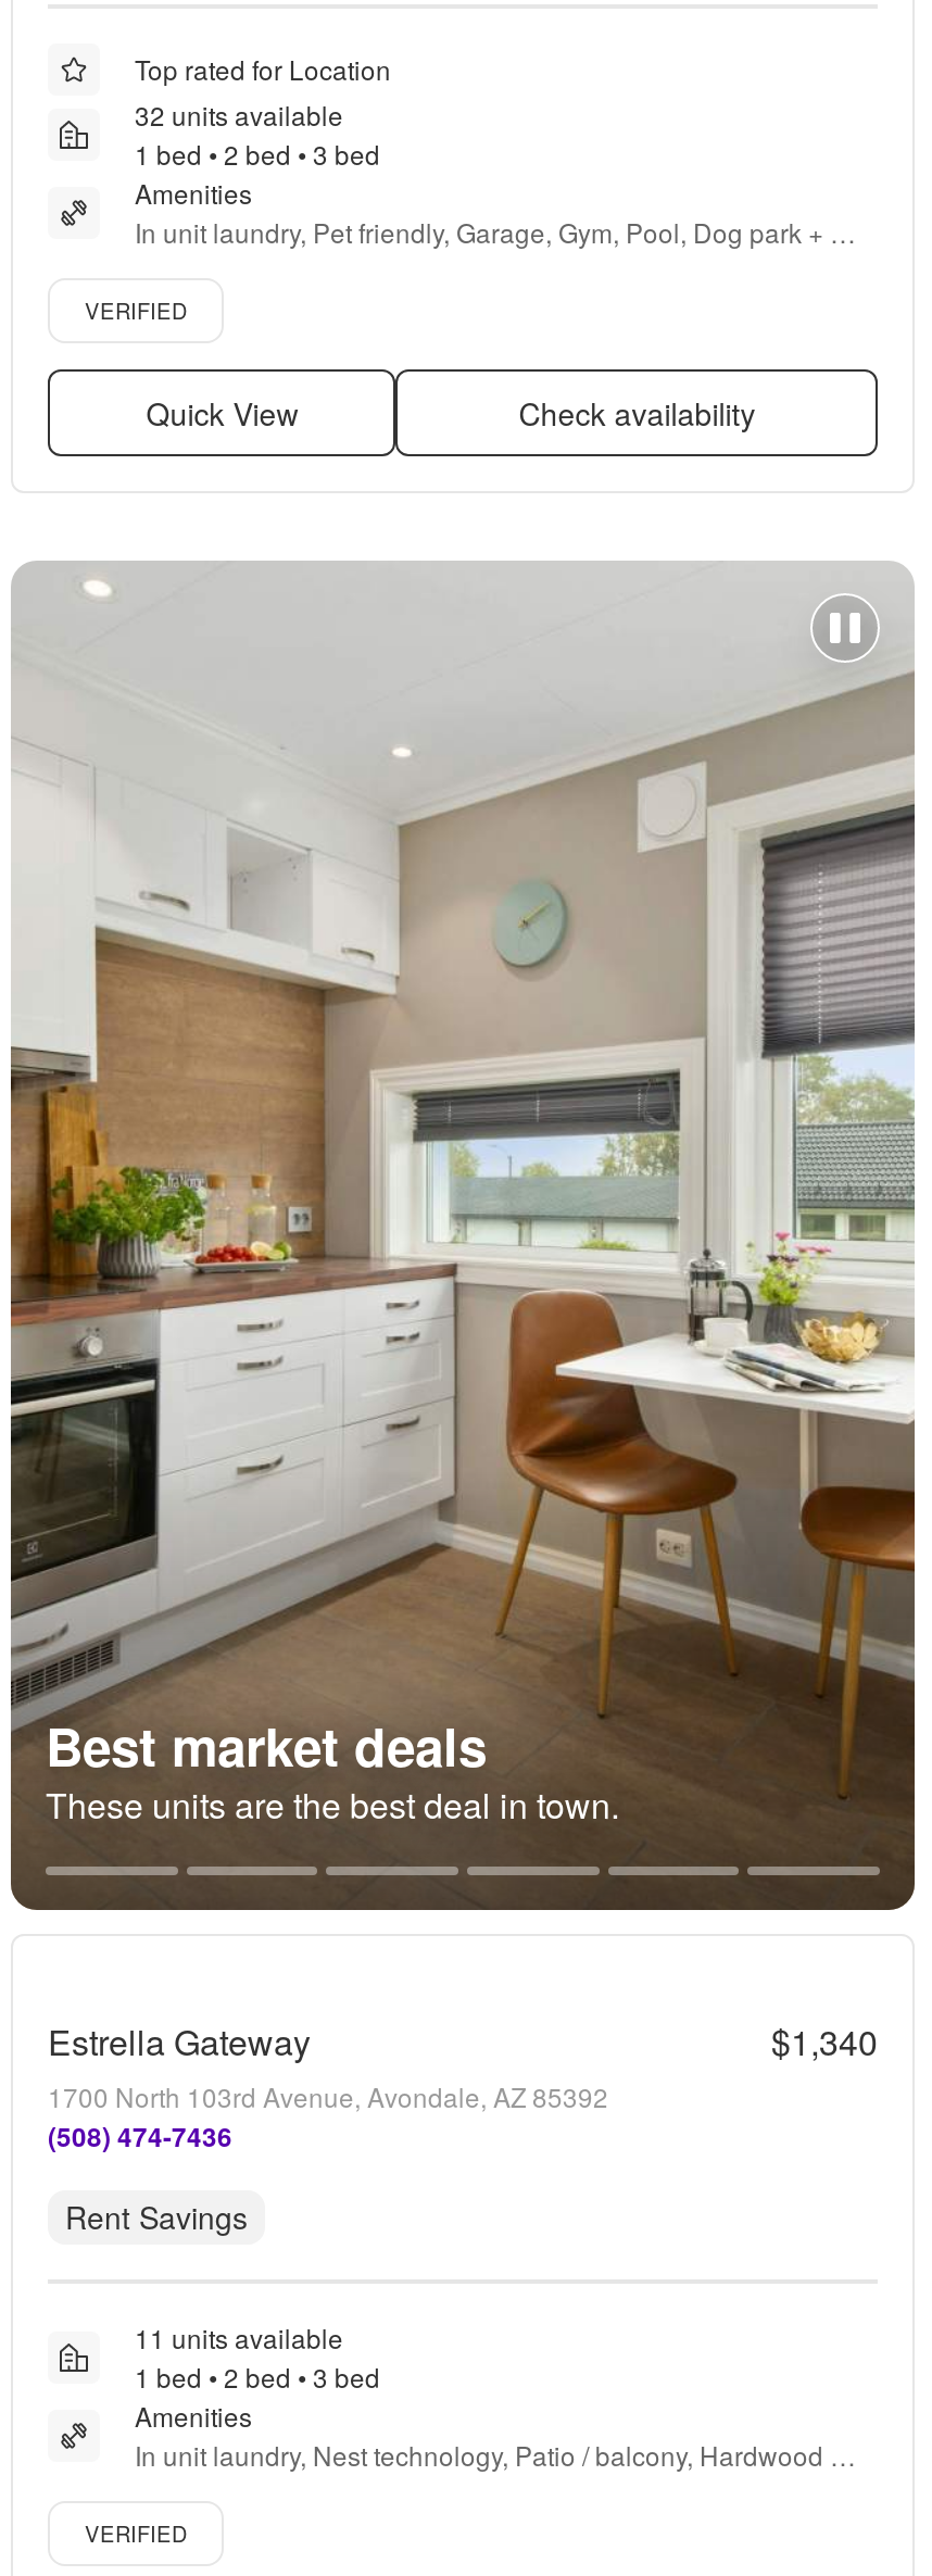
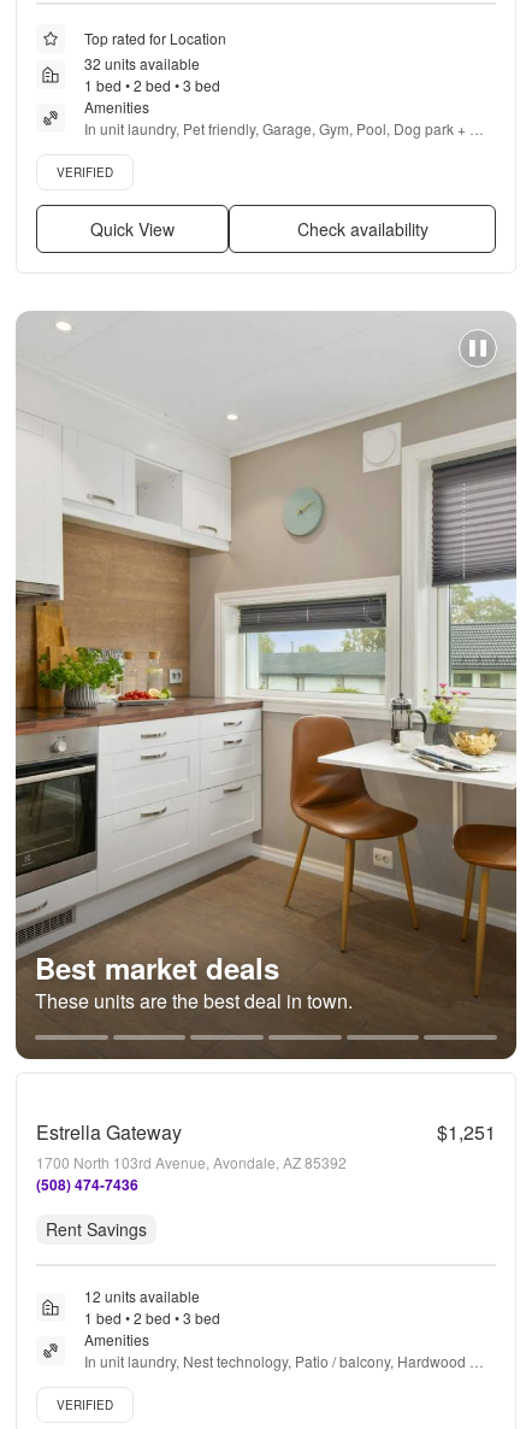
[771,2016,878,2066] $1,340 -> [437,1118,496,1146] $1,251
[135,2319,343,2355] 11 units available -> [84,1286,200,1306] 12 units available

